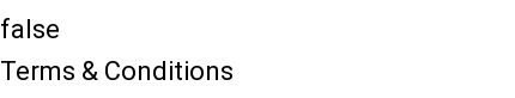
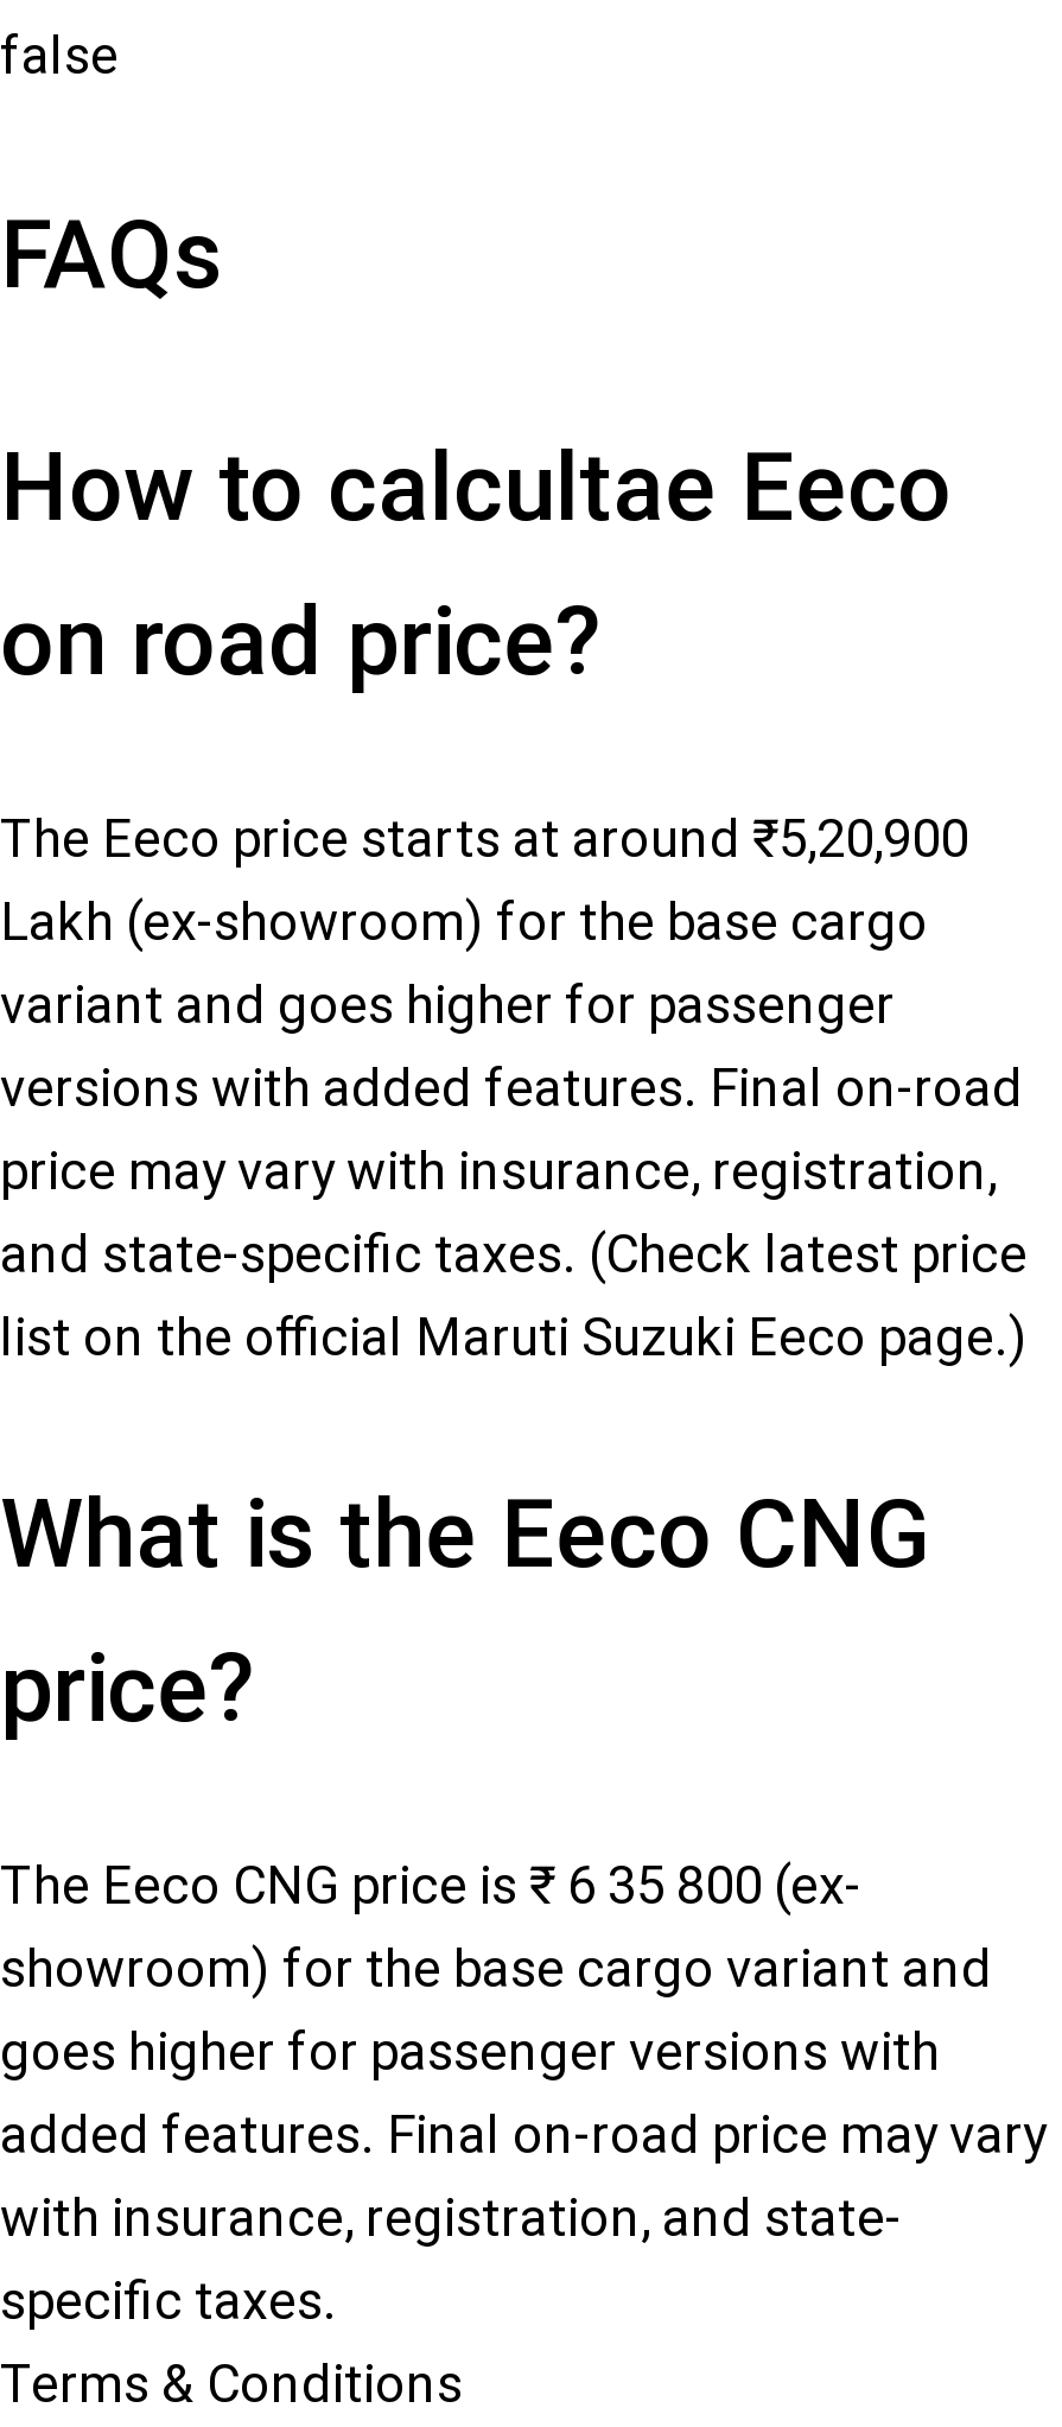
none -> [0,198,1047,2332] FAQs | How to calcultae Eeco | on road price? | The Eeco price starts at around ₹5,20,900 | Lakh (ex-showroom) for the base cargo | variant and goes higher for passenger | versions with added features. Final on-road | price may vary with insurance, registration, | and state-specific taxes. (Check latest price | list on the official Maruti Suzuki Eeco page.) | What is the Eeco CNG | price? | The Eeco CNG price is ₹ 6 35 800 (ex- | showroom) for the base cargo variant and | goes higher for passenger versions with | added features. Final on-road price may vary | with insurance, registration, and state- | specific taxes.

